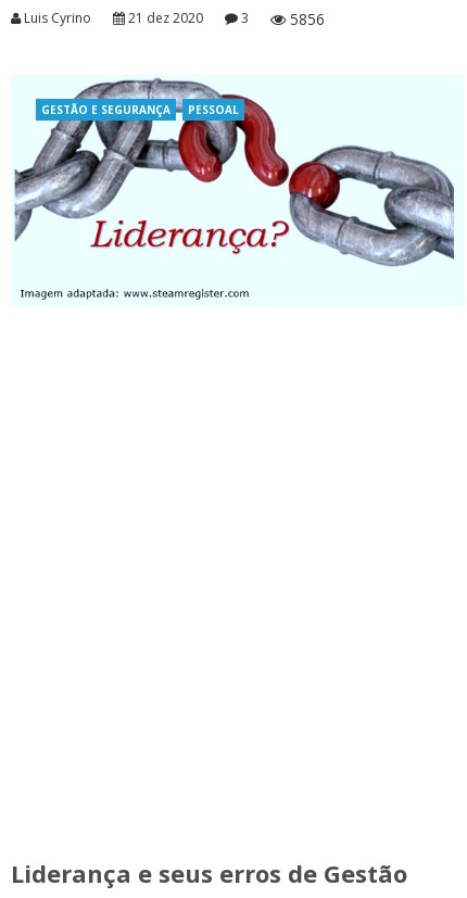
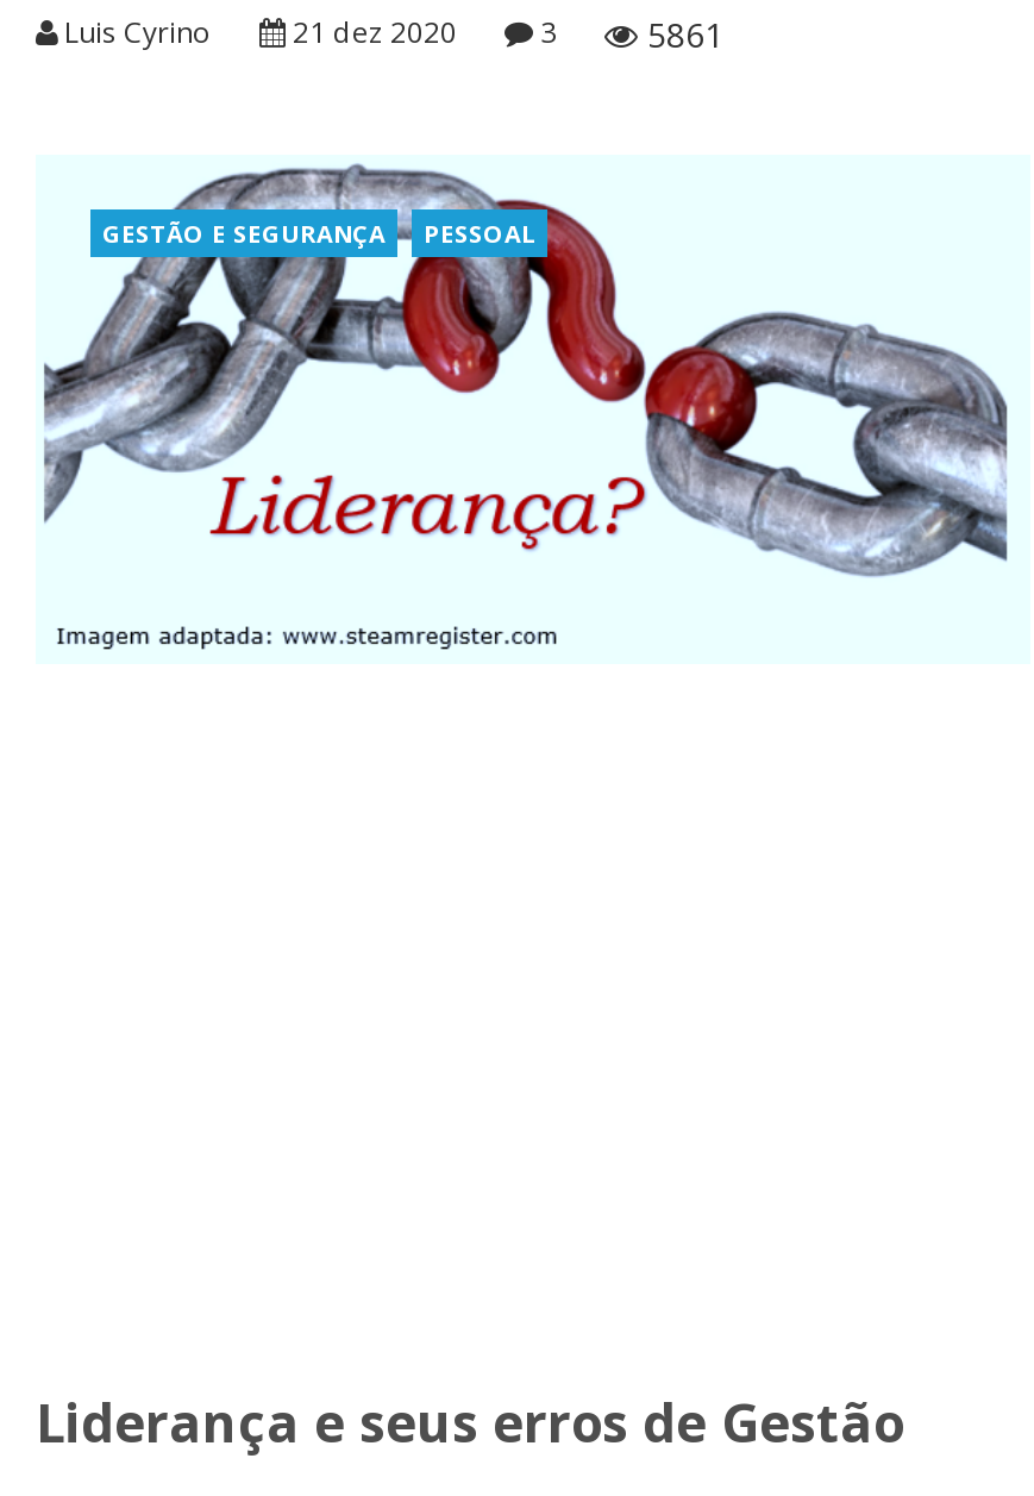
[21,9,325,29] Luis Cyrino 21 dez 2020 3 5856 -> [57,12,723,57] Luis Cyrino 21 dez 2020 3 5861

